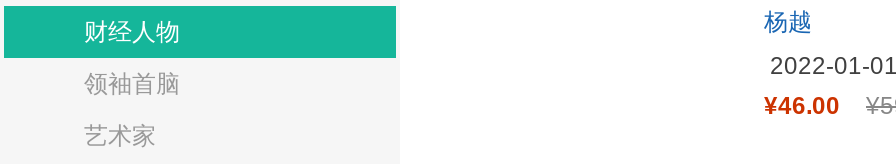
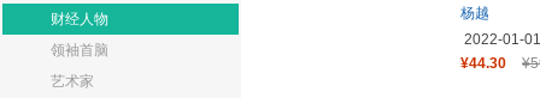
[764,92,840,120] ¥46.00 -> [460,55,506,72] ¥44.30

